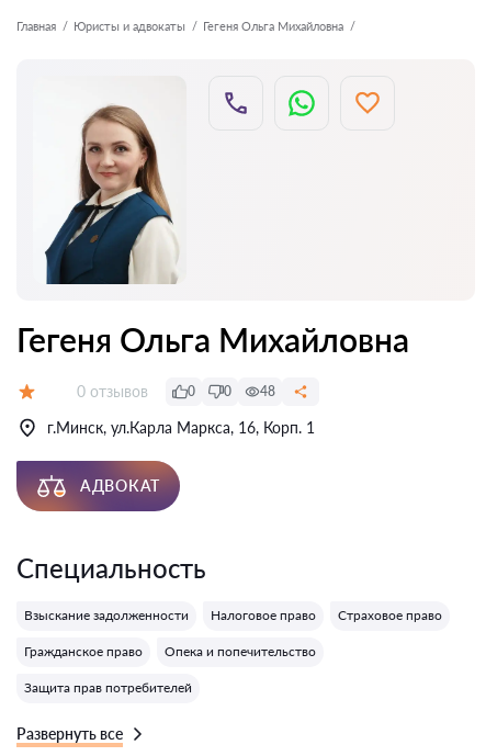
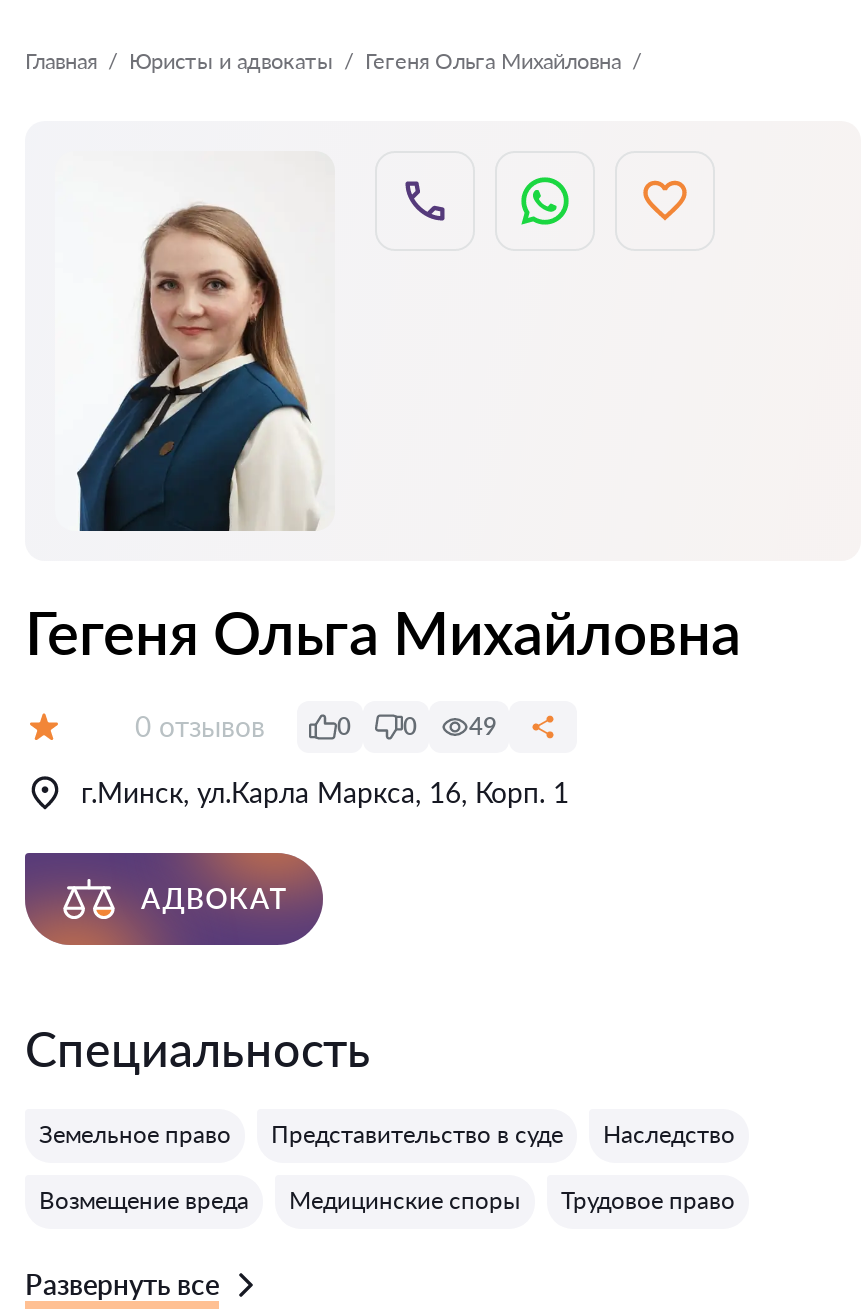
[260,383,275,399] 48 -> [469,711,497,741] 49
[24,607,442,696] Взыскание задолженности | Налоговое право | Страховое право | Гражданское право | Опека и попечительство | Защита прав потребителей -> [39,1119,735,1215] Земельное право | Представительство в суде | Наследство | Возмещение вреда | Медицинские споры | Трудовое право

